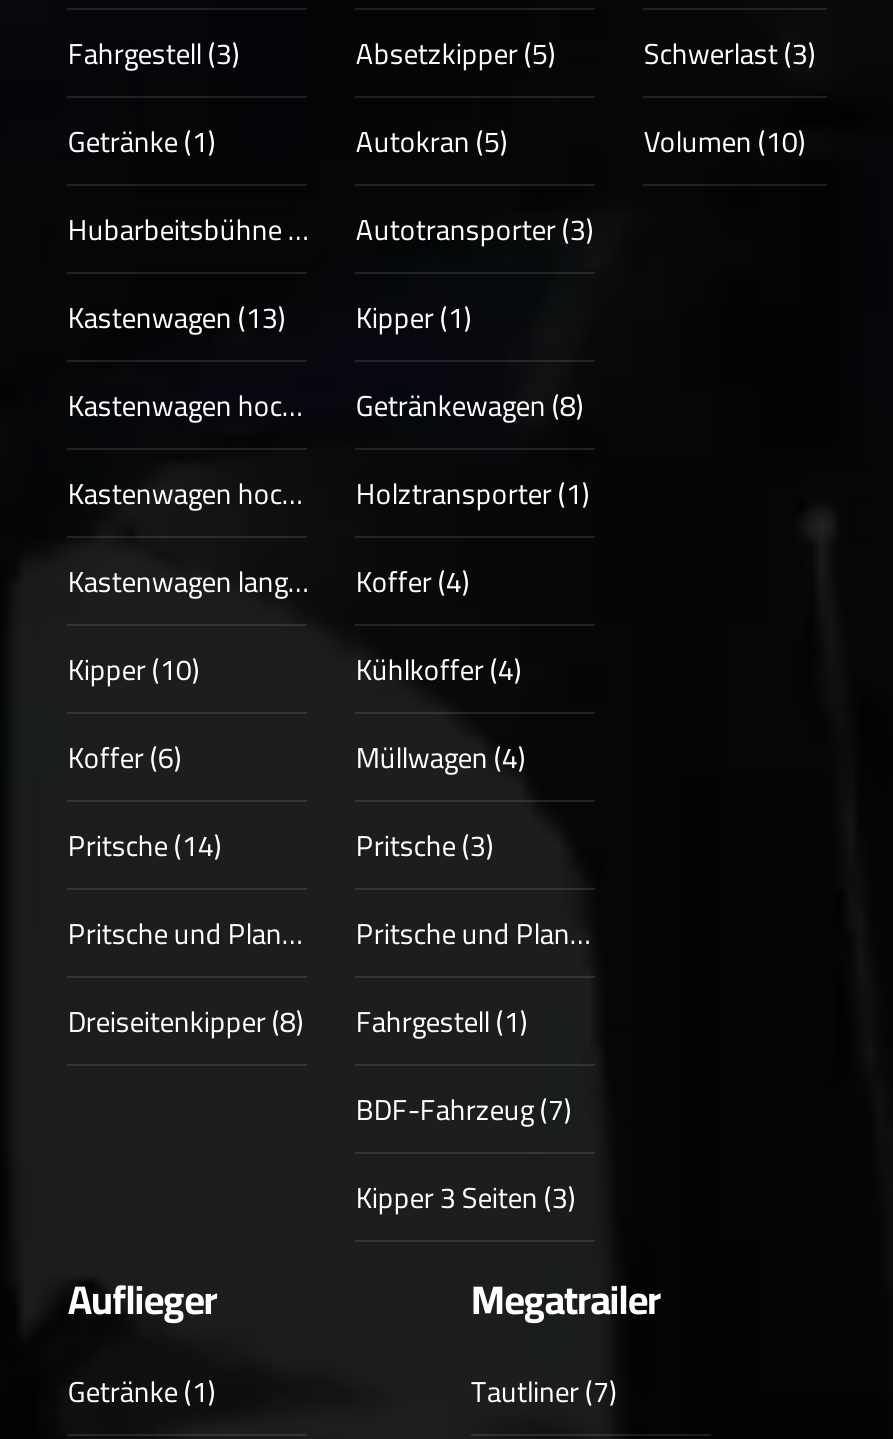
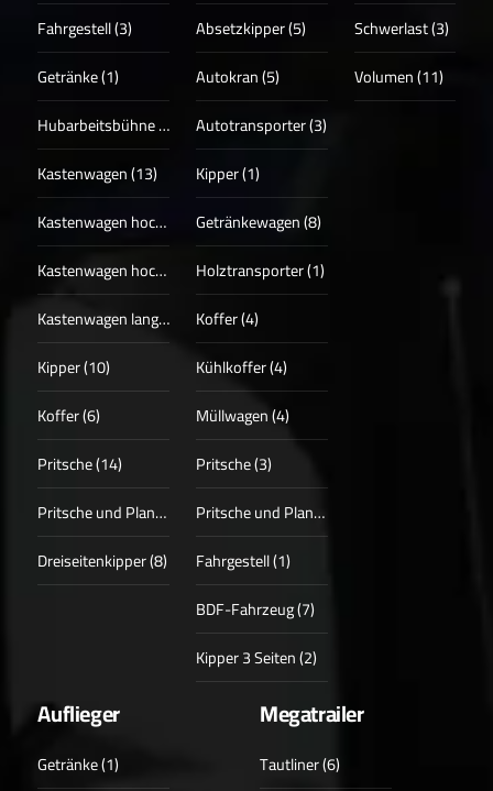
[644,115,806,169] Volumen (10) -> [355,62,444,92] Volumen (11)
[356,1171,576,1225] Kipper 3 Seiten (3) -> [196,643,317,673] Kipper 3 Seiten (2)
[471,1365,617,1419] Tautliner (7) -> [260,750,340,779] Tautliner (6)

